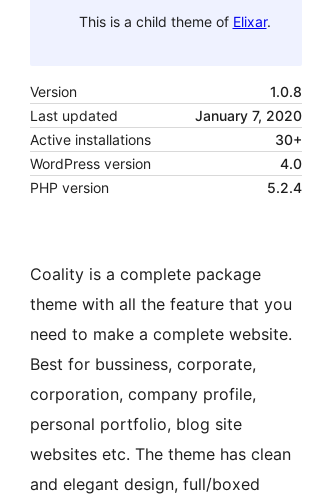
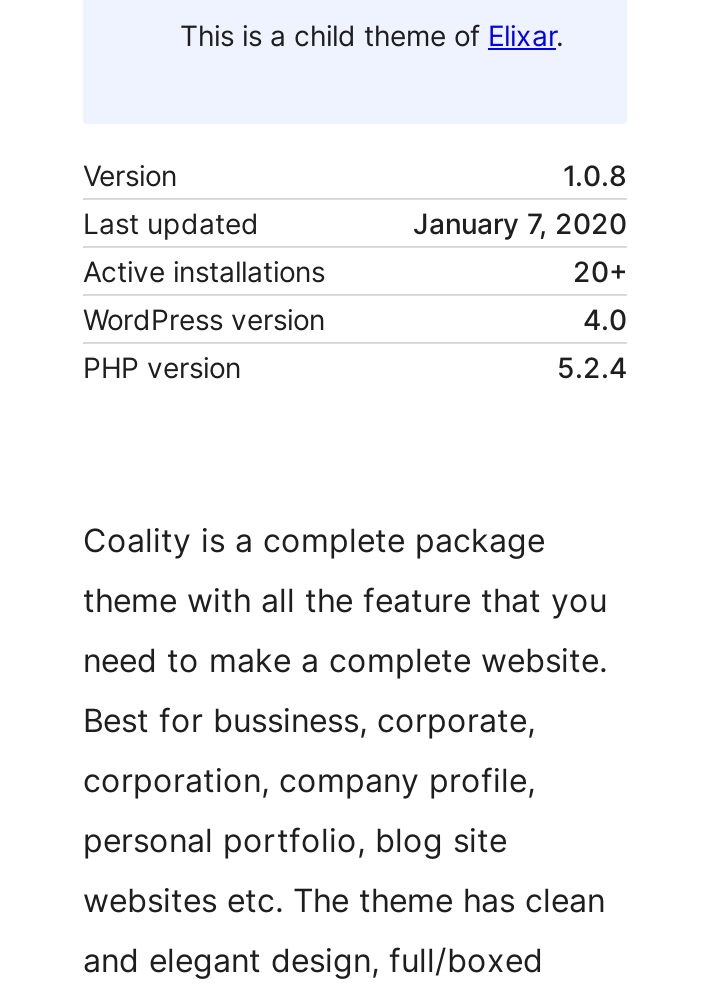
[275,131,302,148] 30+ -> [573,254,627,288] 20+

